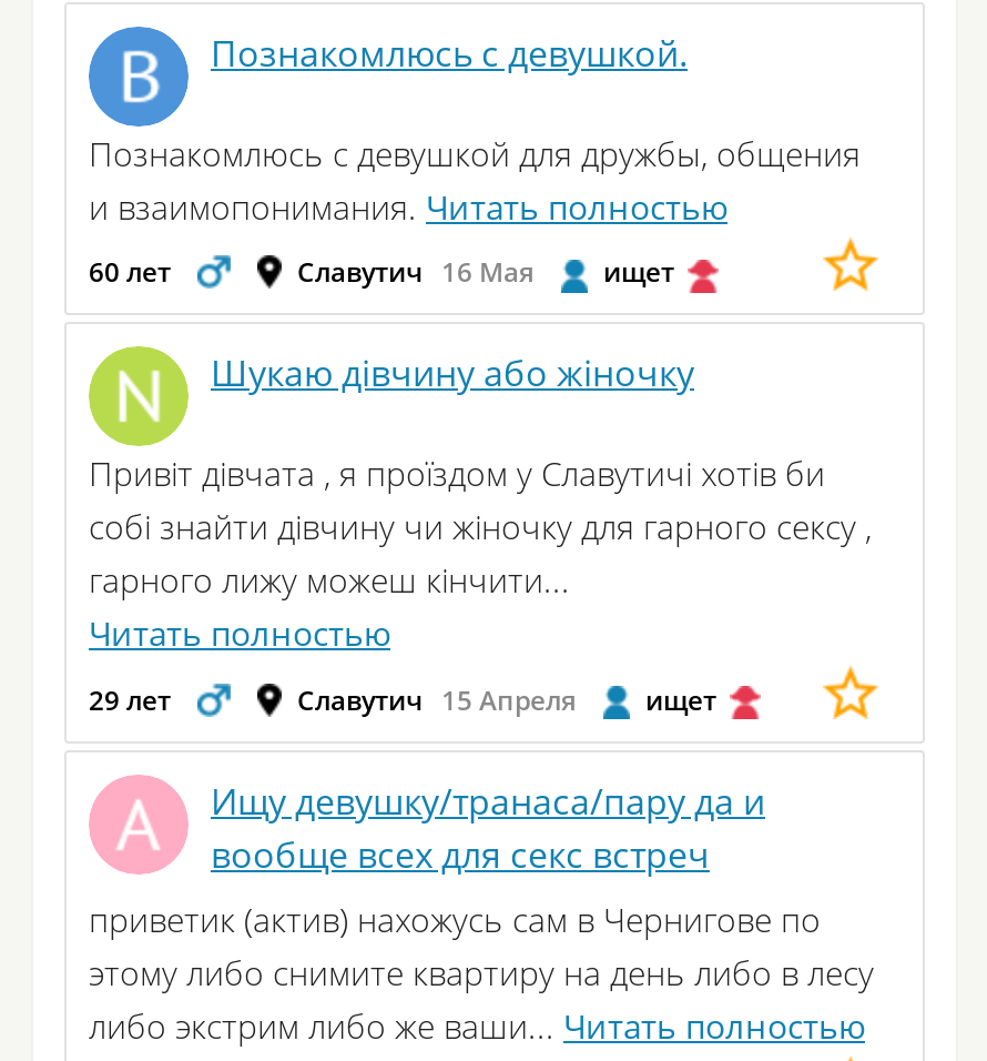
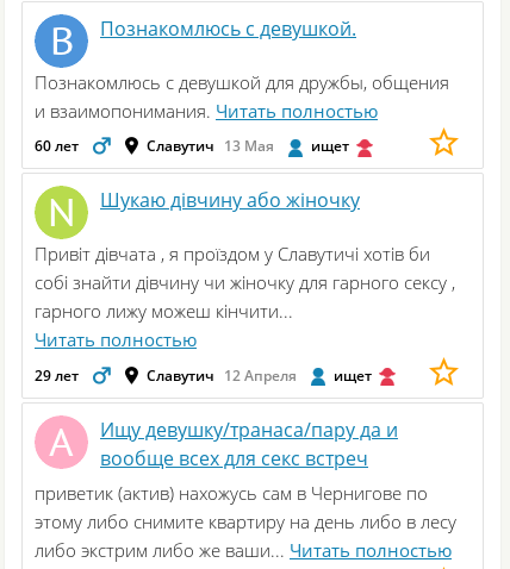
[297,253,681,291] Славутич 16 Мая ищет -> [147,136,353,156] Славутич 13 Мая ищет
[297,680,577,718] Славутич 15 Апреля -> [147,365,297,385] Славутич 12 Апреля

